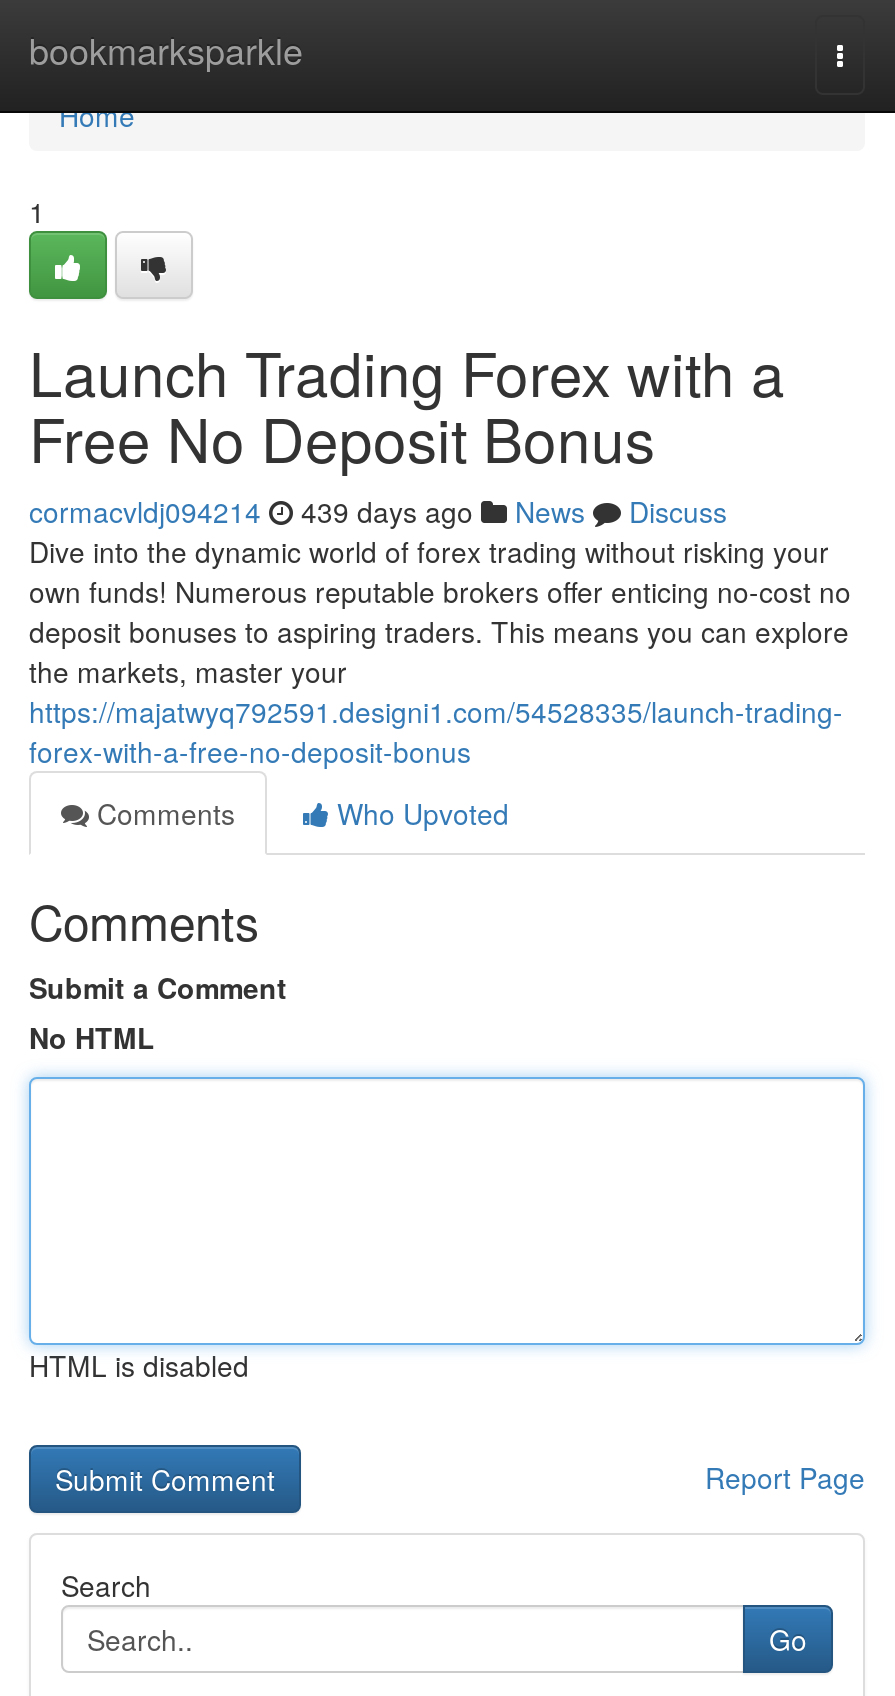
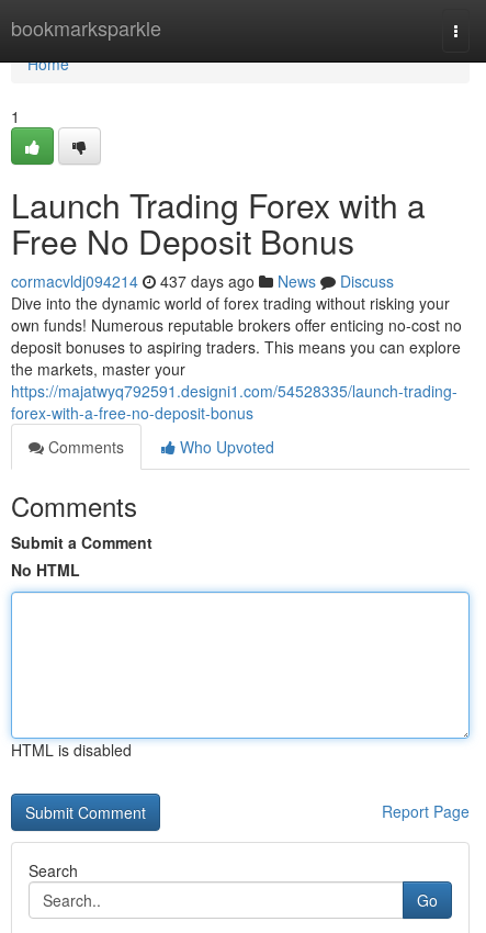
[29,491,727,531] cormacvldj094214 439 days ago News Discuss -> [11,270,394,292] cormacvldj094214 437 days ago News Discuss

